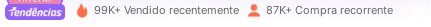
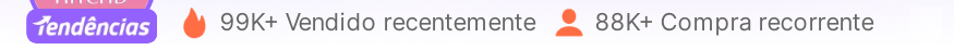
[266,3,393,17] 87K+ Compra recorrente -> [595,7,874,38] 88K+ Compra recorrente

